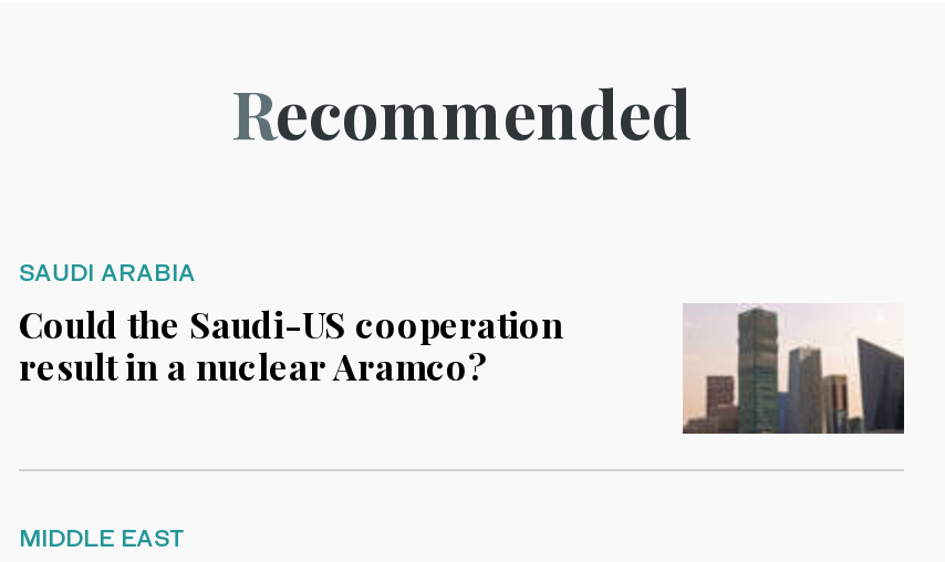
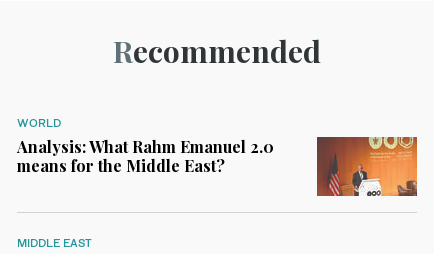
[19,256,563,389] SAUDI ARABIA | Could the Saudi-US cooperation | result in a nuclear Aramco? -> [17,116,274,176] WORLD | Analysis: What Rahm Emanuel 2.0 | means for the Middle East?
[683,303,906,436] [image] -> [316,136,418,197] [image]

